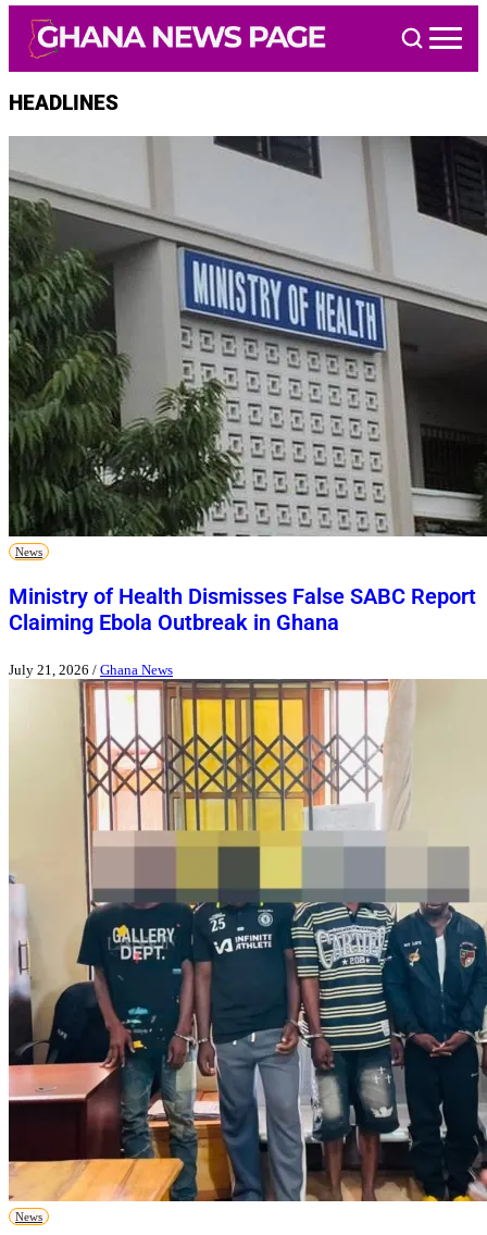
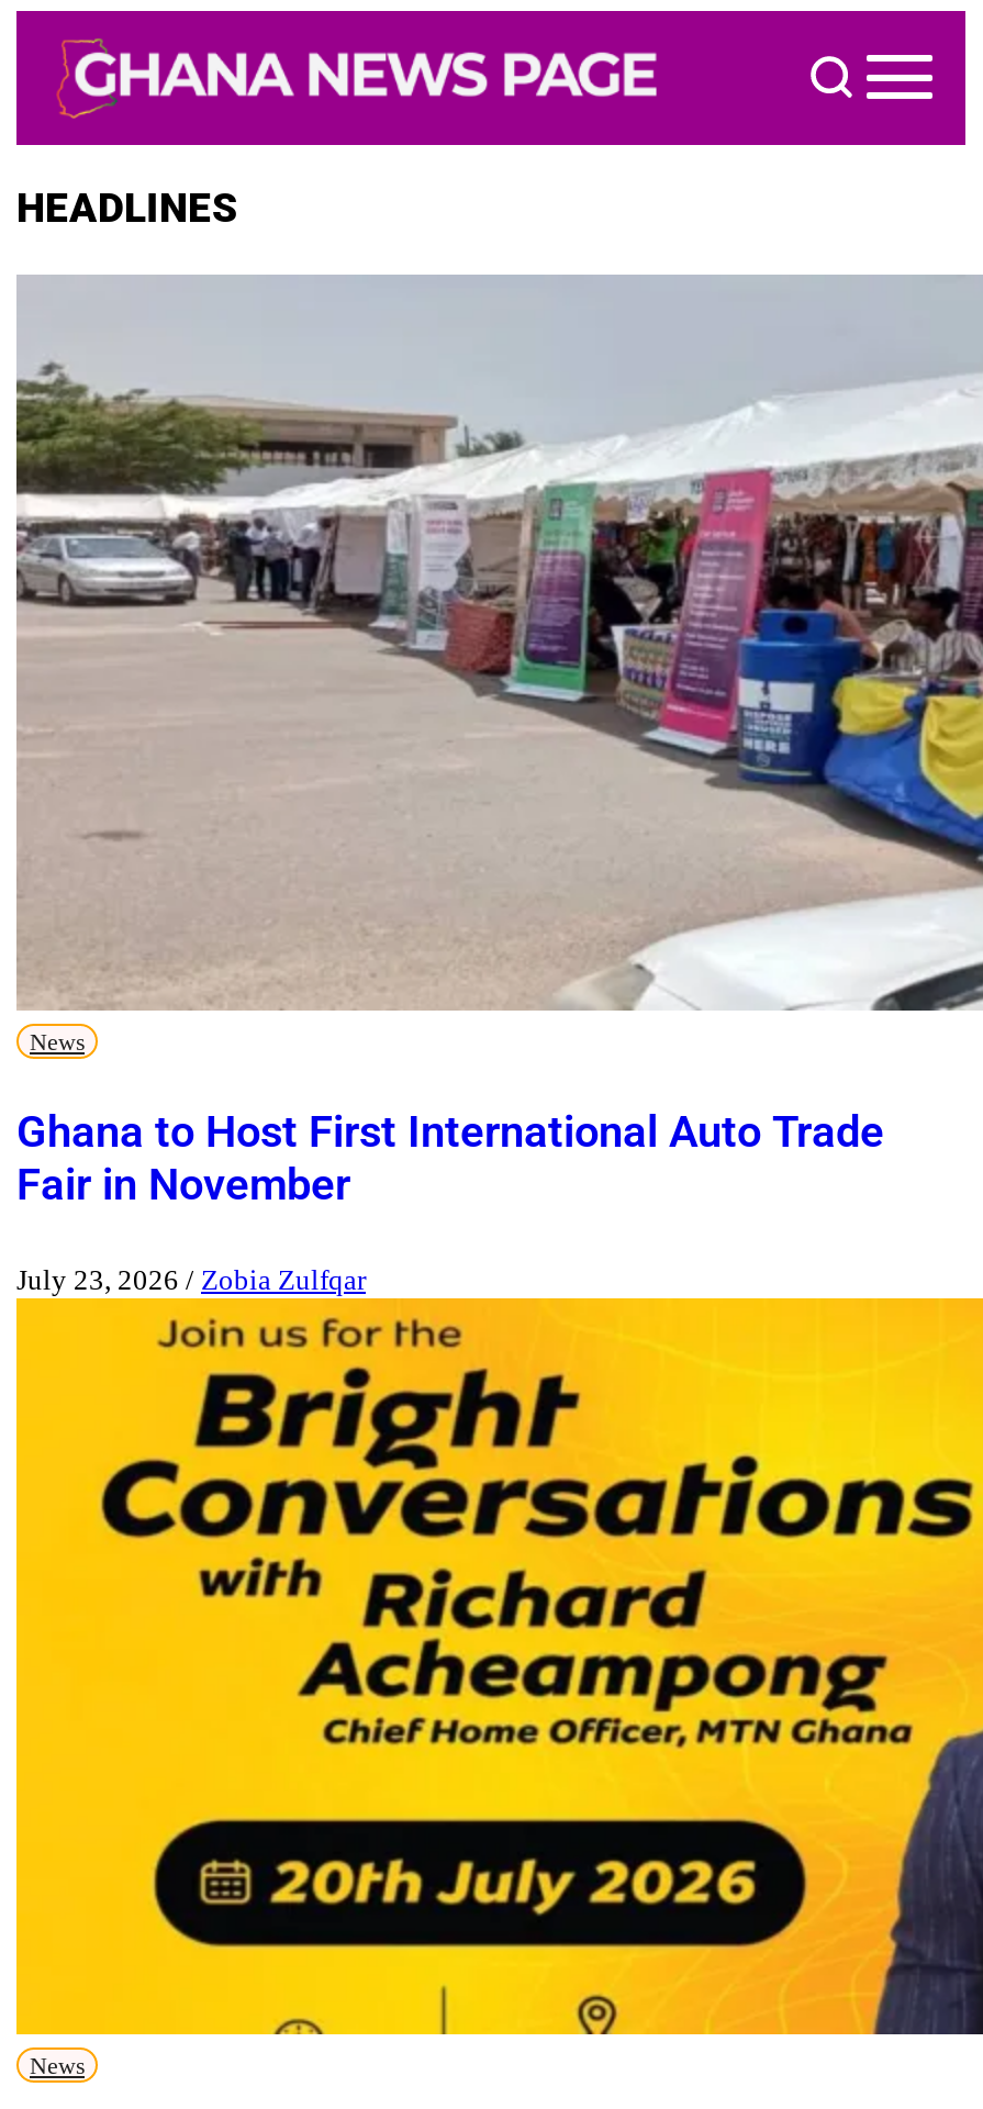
[8,135,484,538] [image] -> [16,275,976,1011] [image]
[9,584,476,636] Ministry of Health Dismisses False SABC Report | Claiming Ebola Outbreak in Ghana -> [16,1106,884,1211] Ghana to Host First International Auto Trade | Fair in November
[9,661,173,678] July 21, 2026 / Ghana News -> [16,1263,366,1295] July 23, 2026 / Zobia Zulfqar
[8,678,484,1202] [image] -> [14,1296,976,2037] [image]

